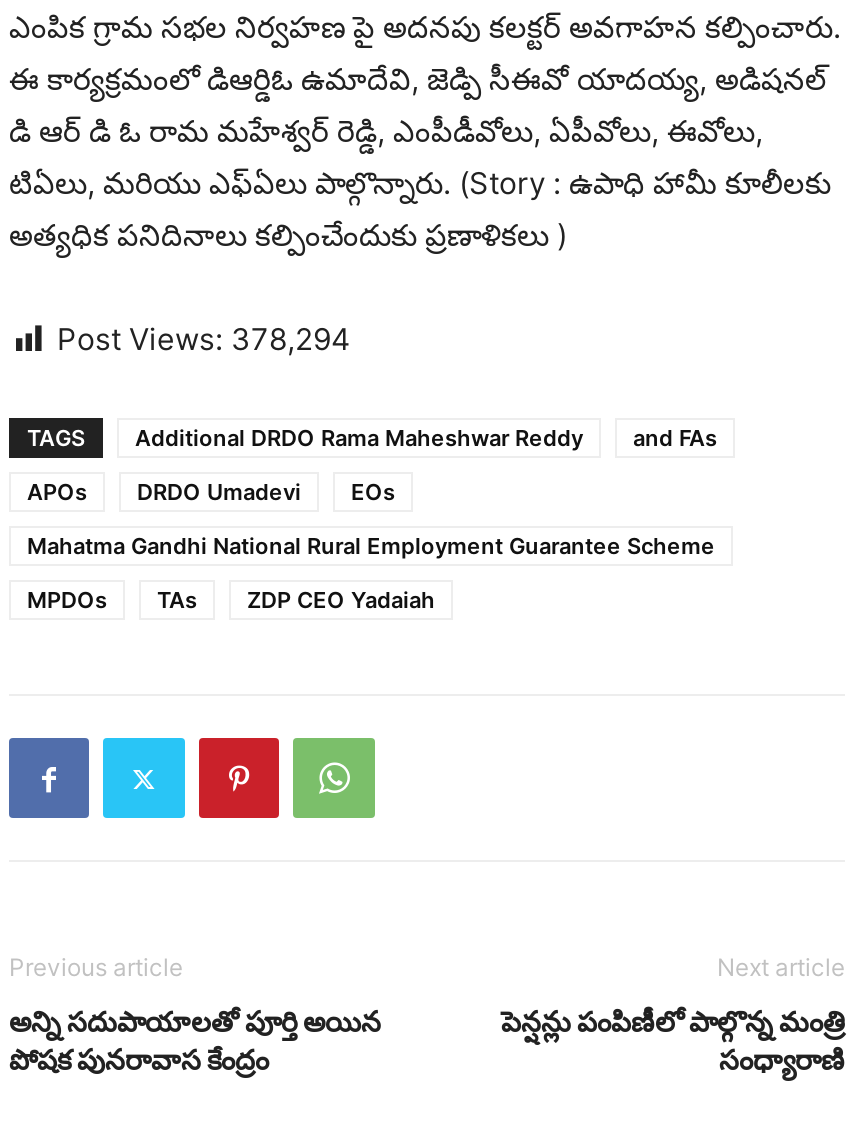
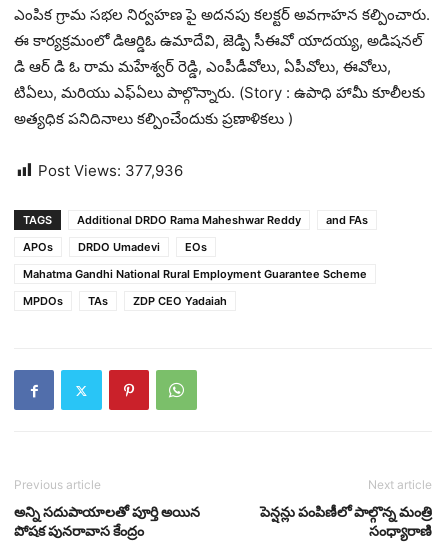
[57,321,351,359] Post Views: 378,294 -> [38,161,183,180] Post Views: 377,936

